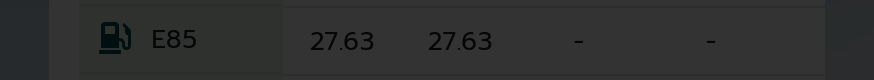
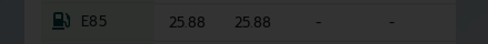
[310,21,374,59] 27.63 -> [169,12,206,33] 25.88
[428,21,492,59] 27.63 -> [234,12,271,33] 25.88

